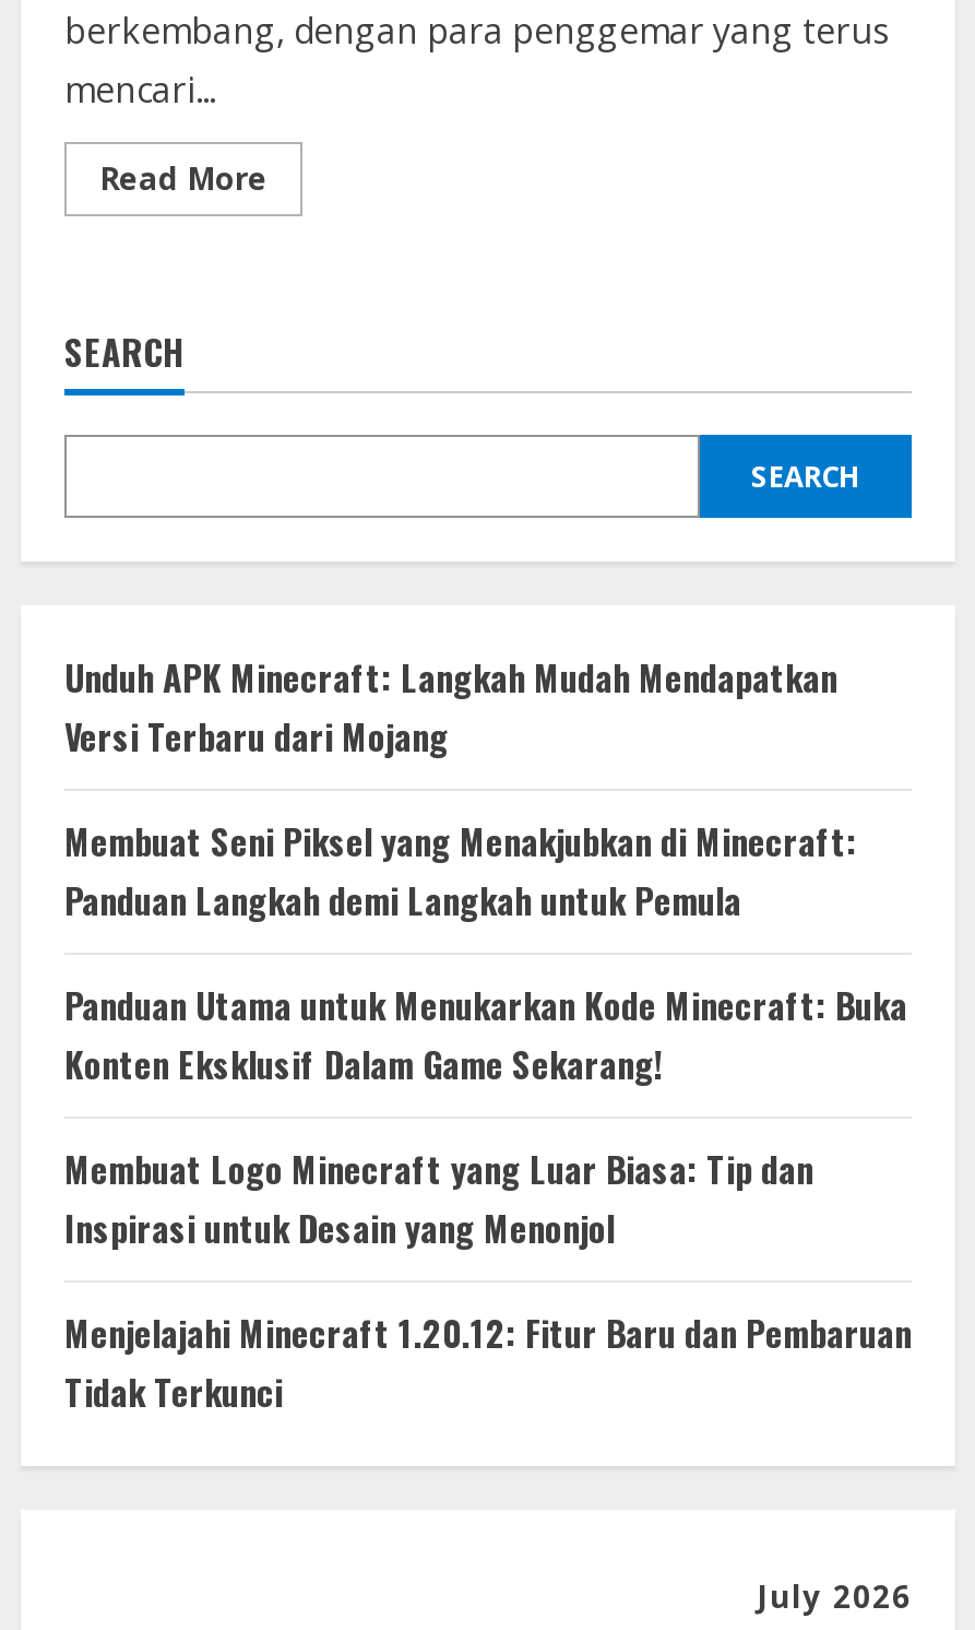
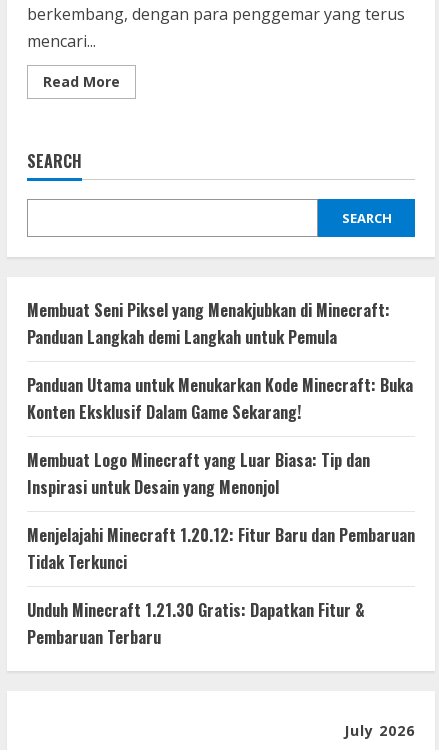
[64,650,837,762] Unduh APK Minecraft: Langkah Mudah Mendapatkan | Versi Terbaru dari Mojang -> none
moved [64,814,912,1417] -> [27,298,415,574]: Membuat Seni Piksel yang Menakjubkan di Minecraft: | Panduan Langkah demi Langkah untuk Pemula | Panduan Utama untuk Menukarkan Kode Minecraft: Buka | Konten Eksklusif Dalam Game Sekarang! | Membuat Logo Minecraft yang Luar Biasa: Tip dan | Inspirasi untuk Desain yang Menonjol | Menjelajahi Minecraft 1.20.12: Fitur Baru dan Pembaruan | Tidak Terkunci
none -> [27,598,365,649] Unduh Minecraft 1.21.30 Gratis: Dapatkan Fitur & | Pembaruan Terbaru

